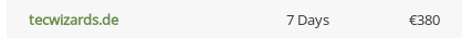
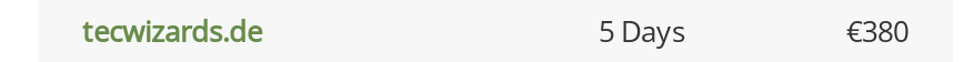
[286,10,329,29] 7 Days -> [599,11,685,51] 5 Days

